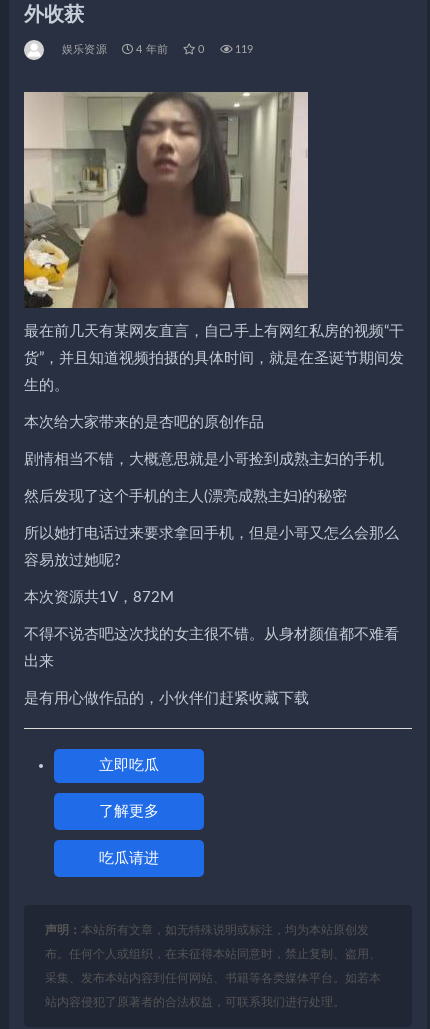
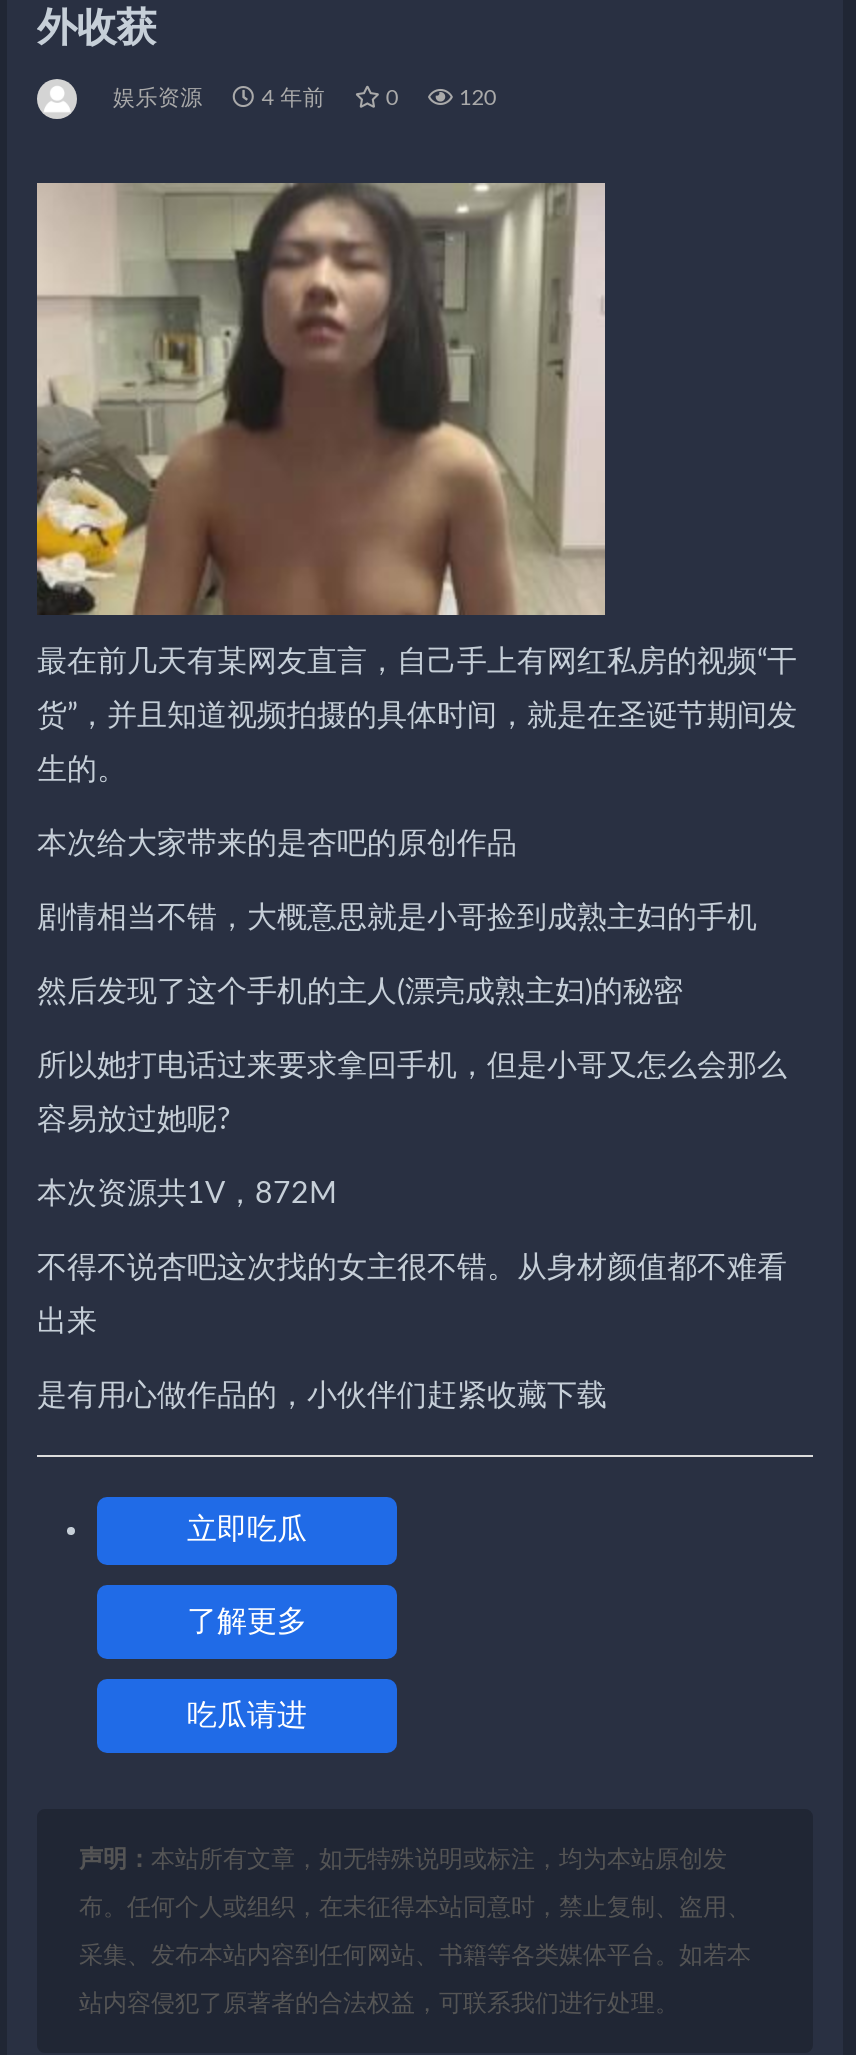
[232,44,254,55] 119 -> [453,87,496,109] 120

